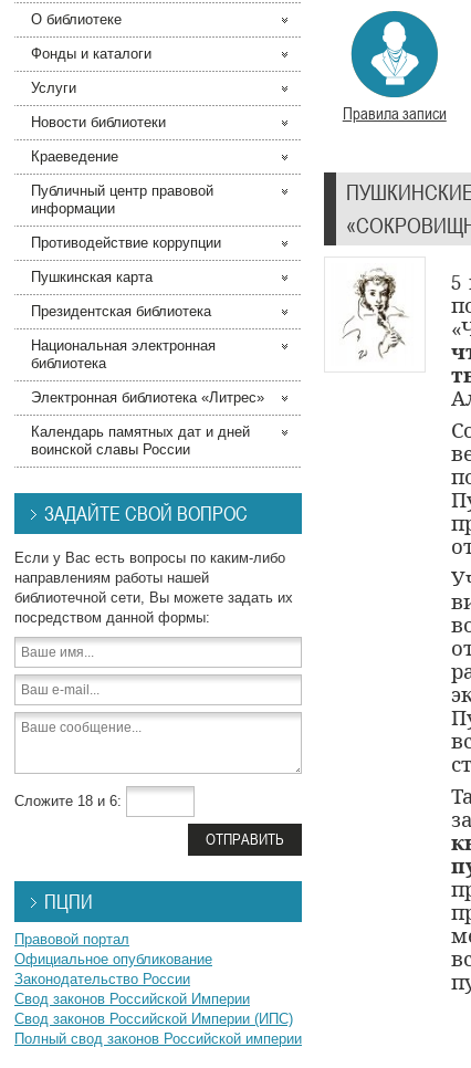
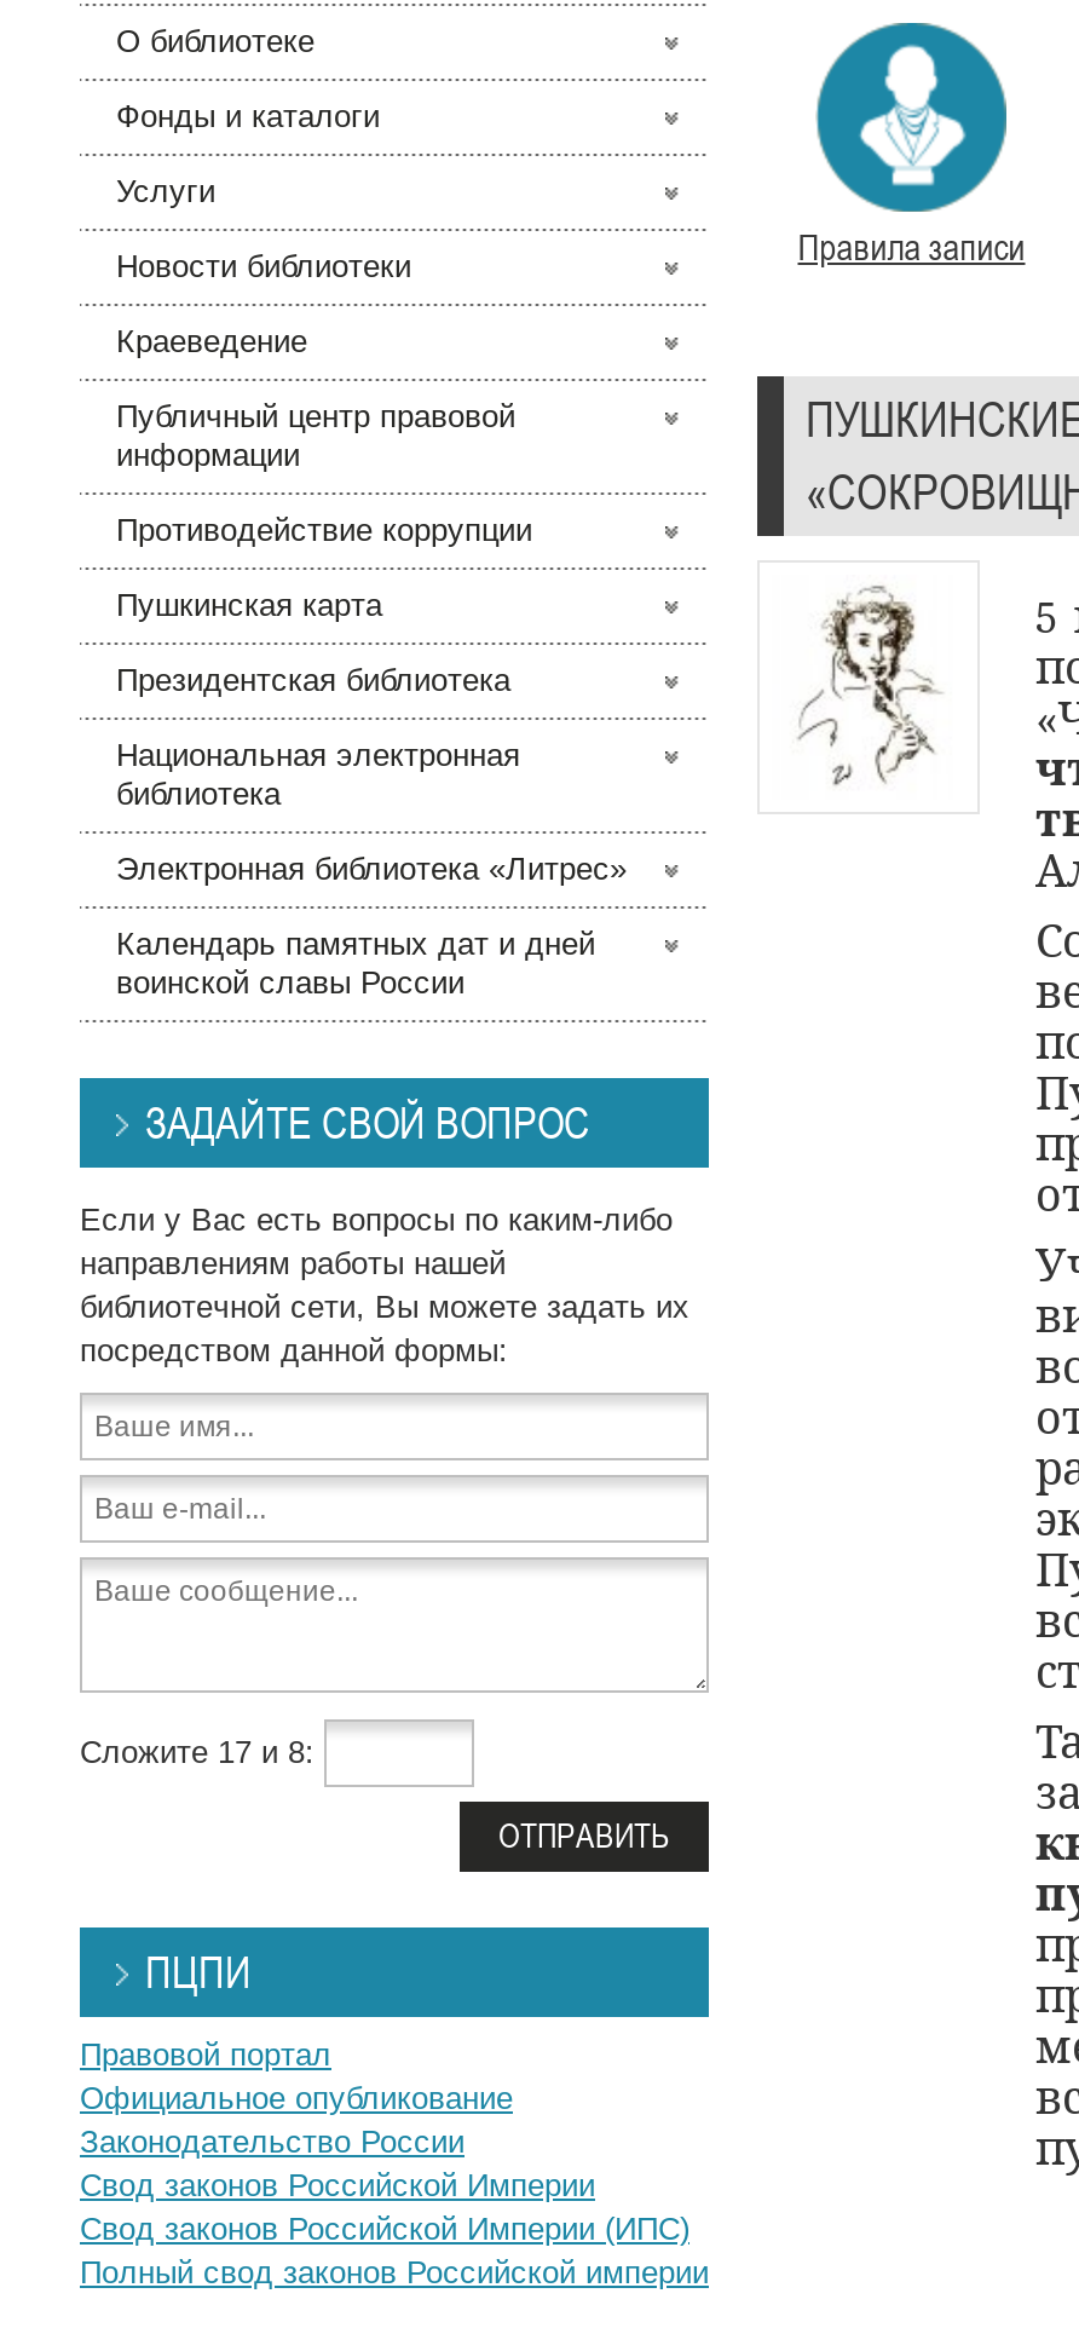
[14,793,126,809] Сложите 18 и 6: -> [80,1734,324,1770] Сложите 17 и 8:

